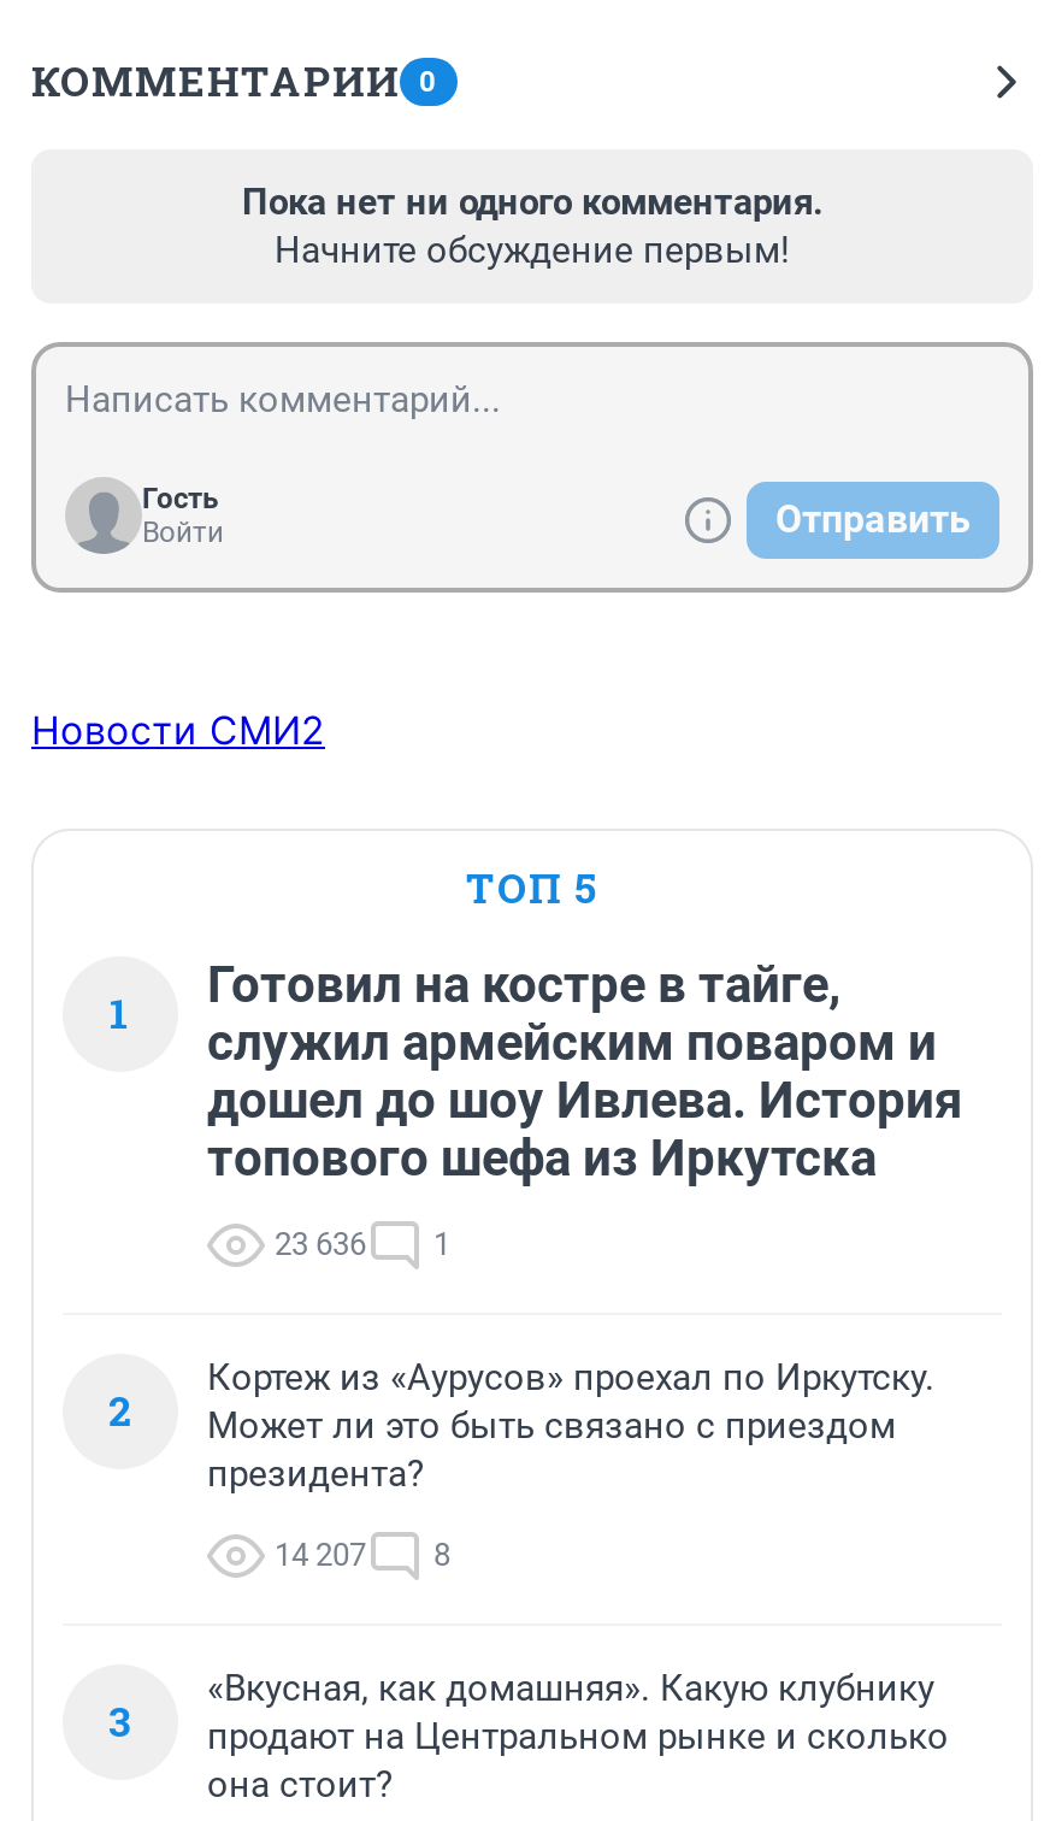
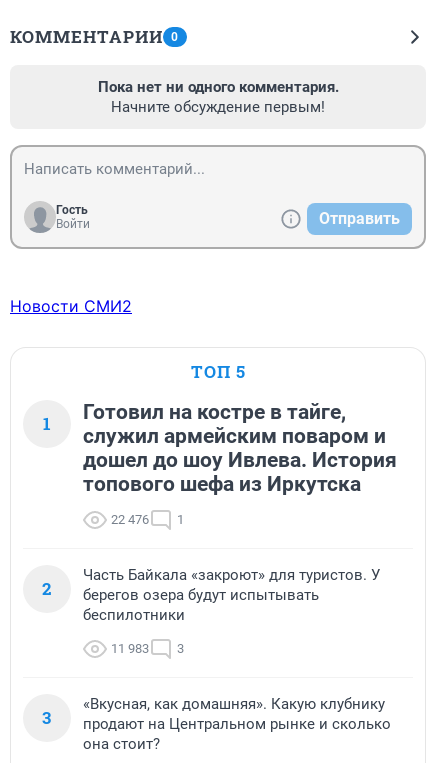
[275,1226,450,1262] 23 636 1 -> [111,512,184,527] 22 476 1
[207,1356,934,1496] Кортеж из «Аурусов» проехал по Иркутску. | Может ли это быть связано с приездом | президента? -> [83,566,380,624] Часть Байкала «закроют» для туристов. У | берегов озера будут испытывать | беспилотники
[275,1537,450,1573] 14 207 | 8 -> [111,641,184,656] 11 983 | 3

